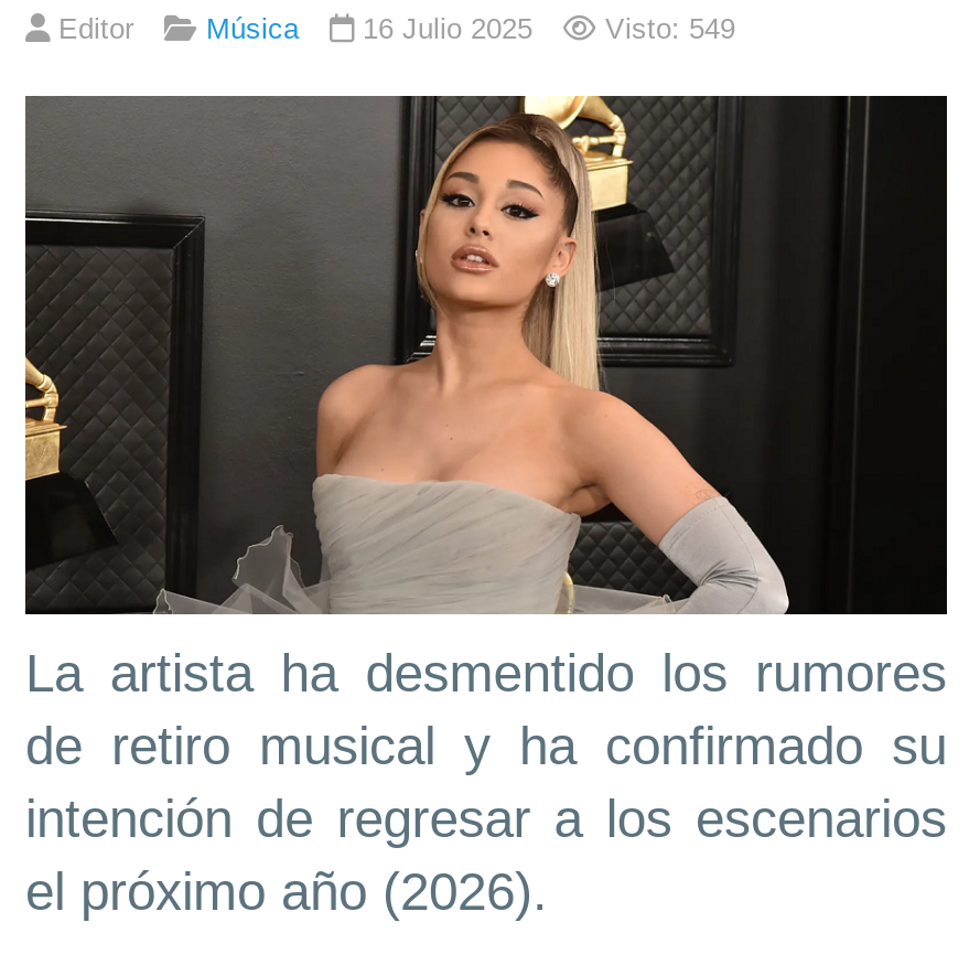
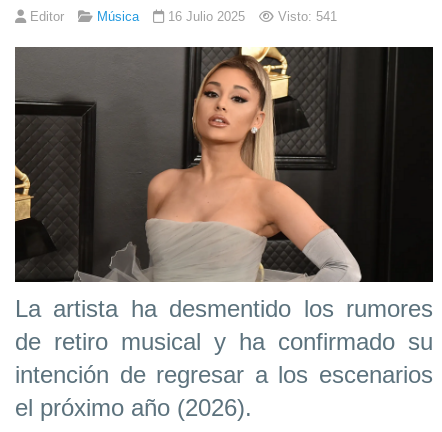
[605,12,735,45] Visto: 549 -> [278,9,337,24] Visto: 541

